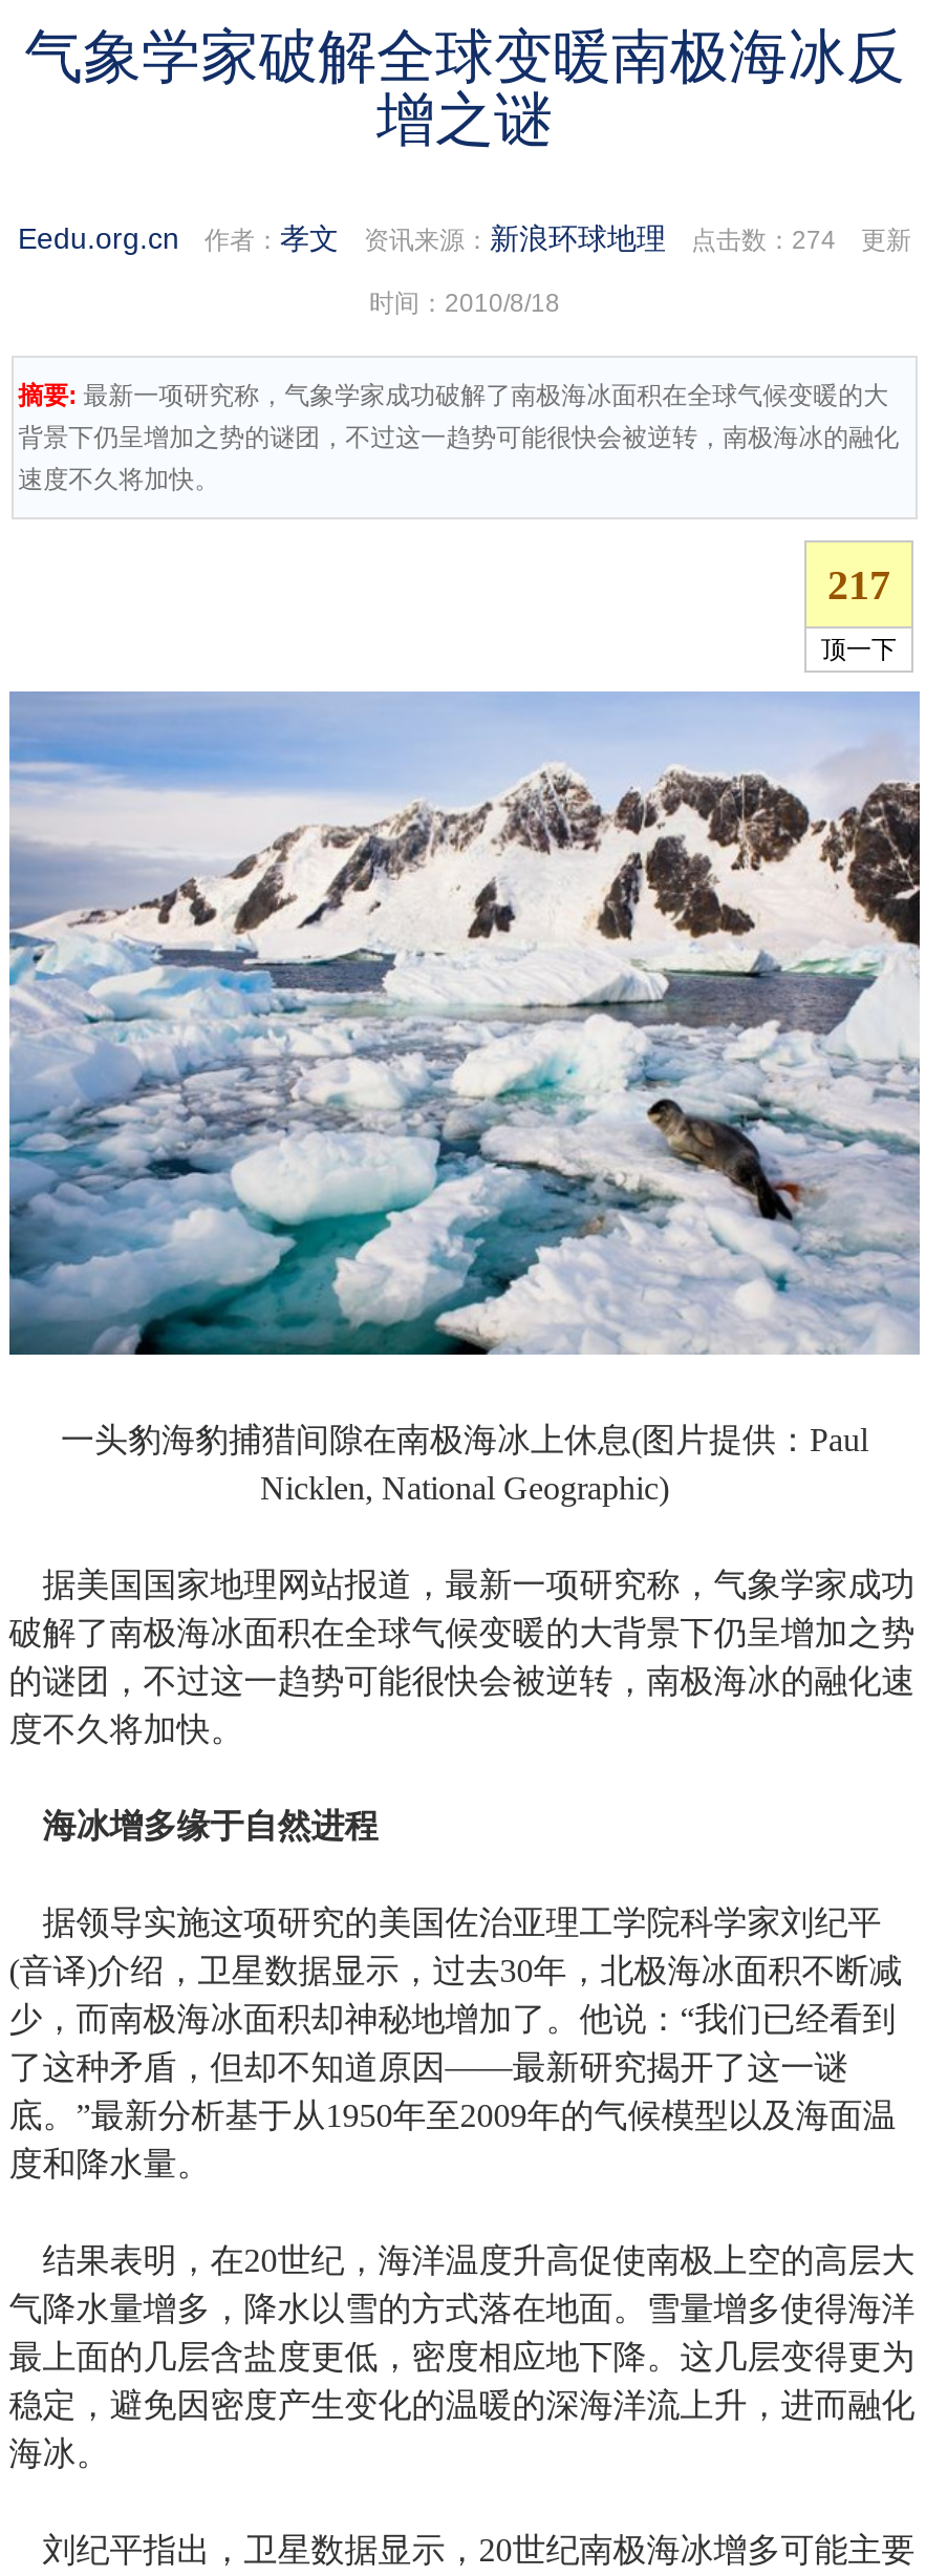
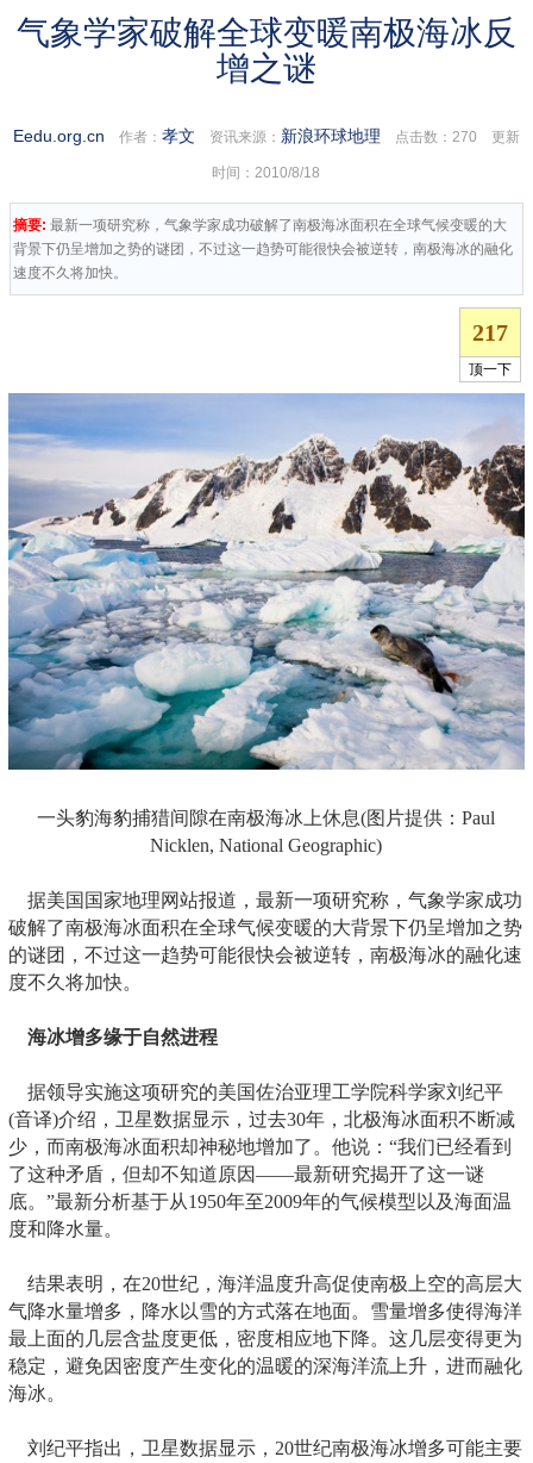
[18,221,911,255] Eedu.org.cn作者：孝文资讯来源：新浪环球地理点击数：274 更新 -> [13,126,520,145] Eedu.org.cn作者：孝文资讯来源：新浪环球地理点击数：270 更新

